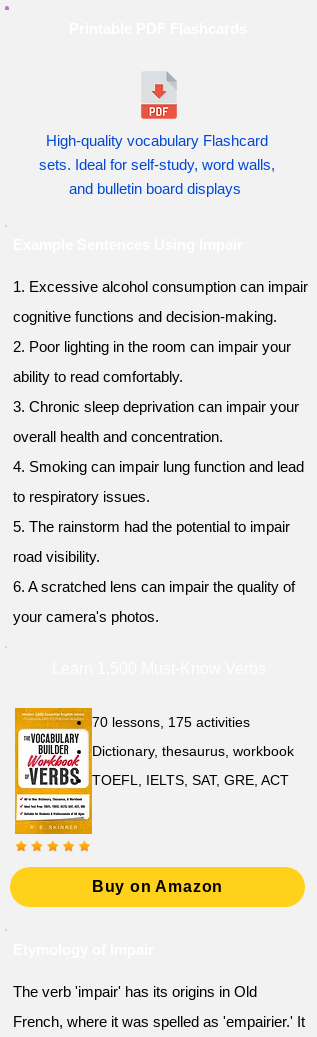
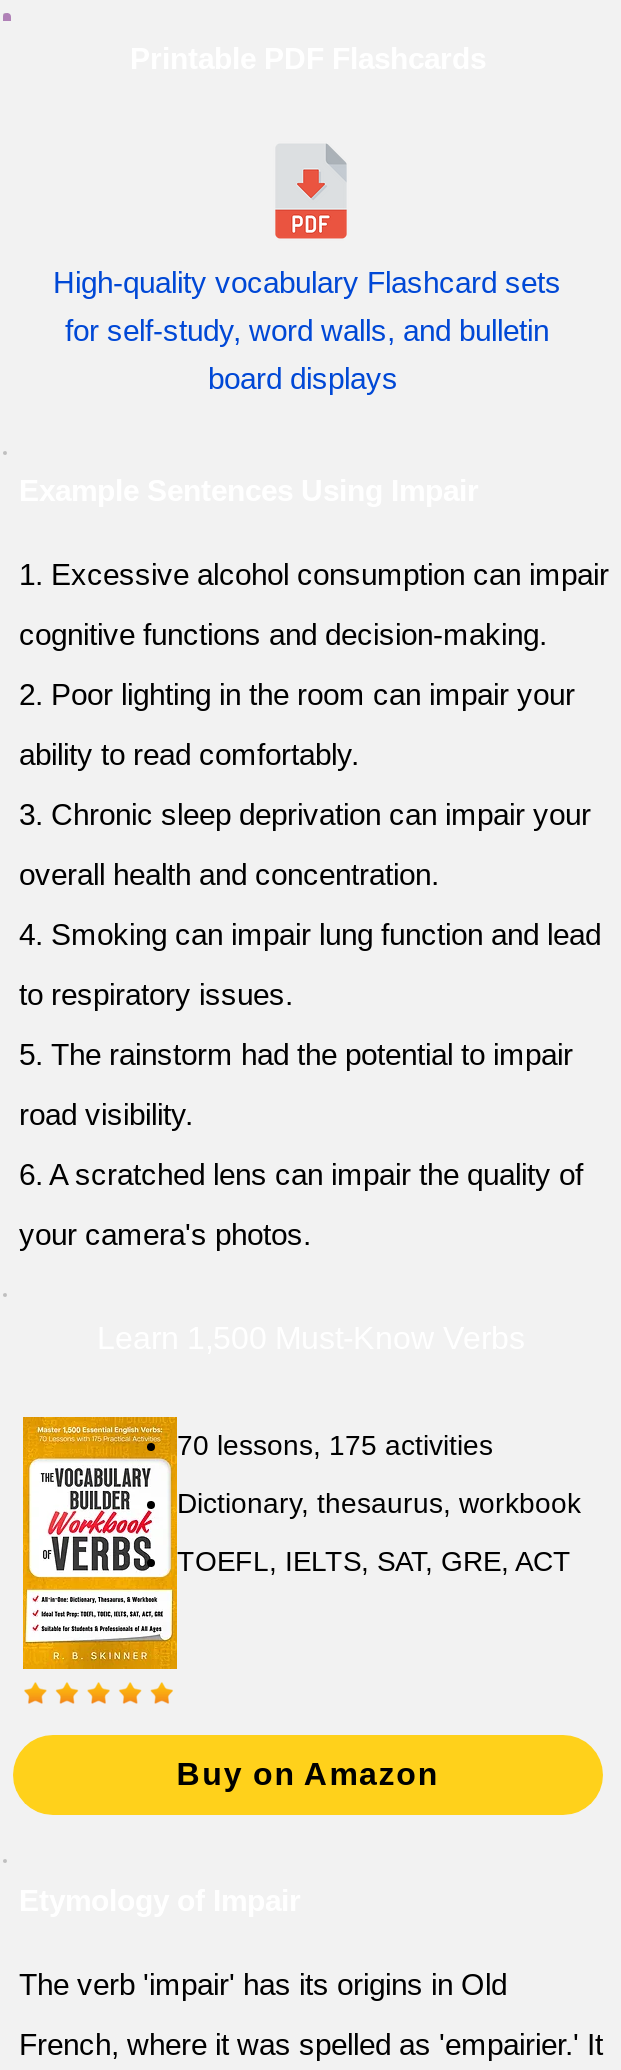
[39,132,275,197] High-quality vocabulary Flashcard | sets. Ideal for self-study, word walls, | and bulletin board displays -> [53,265,561,395] High-quality vocabulary Flashcard sets | for self-study, word walls, and bulletin | board displays

